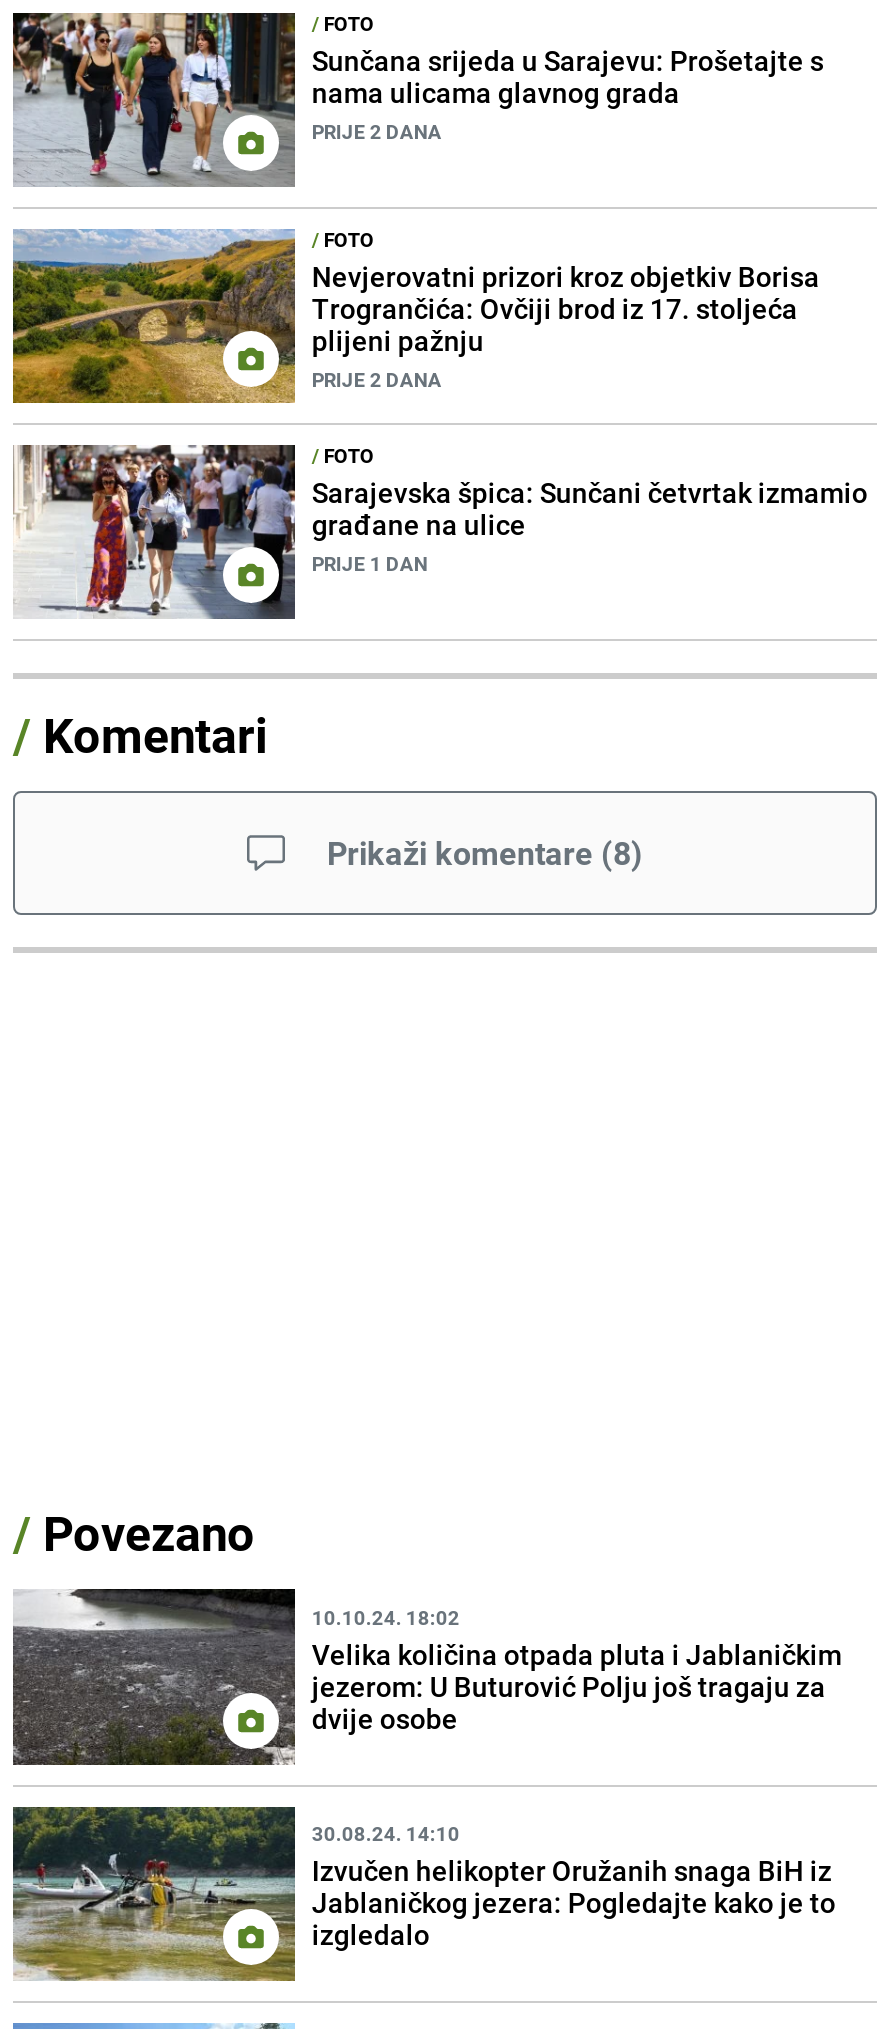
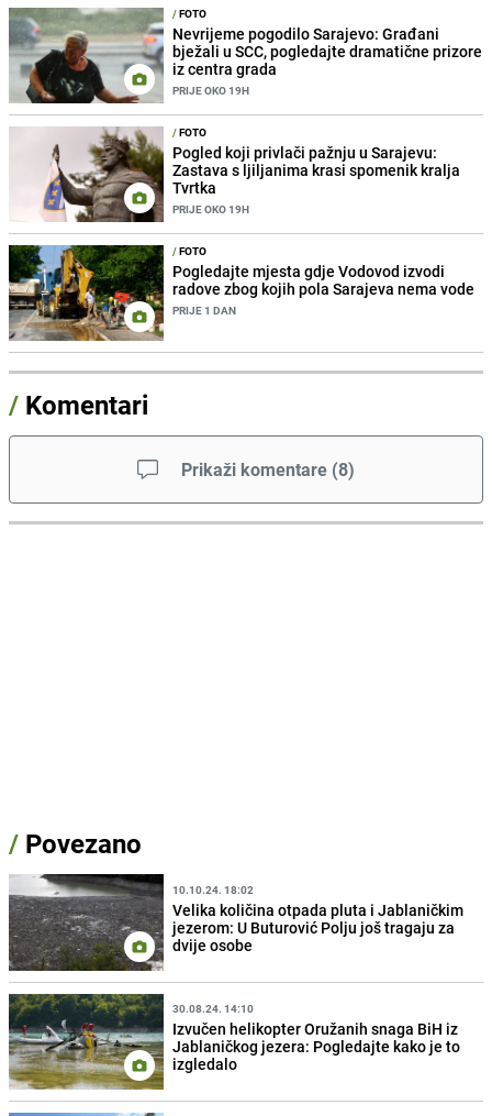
[11,11,824,187] [image] | Sunčana srijeda u Sarajevu: Prošetajte s | nama ulicama glavnog grada | PRIJE 2 DANA -> [8,7,482,104] [image] | Nevrijeme pogodilo Sarajevo: Građani | bježali u SCC, pogledajte dramatične prizore | iz centra grada | PRIJE OKO 19H
[11,229,820,405] [image] | Nevjerovatni prizori kroz objetkiv Borisa | Trogrančića: Ovčiji brod iz 17. stoljeća | plijeni pažnju | PRIJE 2 DANA -> [9,128,460,223] [image] | Pogled koji privlači pažnju u Sarajevu: | Zastava s ljiljanima krasi spomenik kralja | Tvrtka | PRIJE OKO 19H
[13,443,868,621] [image] | Sarajevska špica: Sunčani četvrtak izmamio | građane na ulice -> [8,244,475,342] [image] | Pogledajte mjesta gdje Vodovod izvodi | radove zbog kojih pola Sarajeva nema vode

